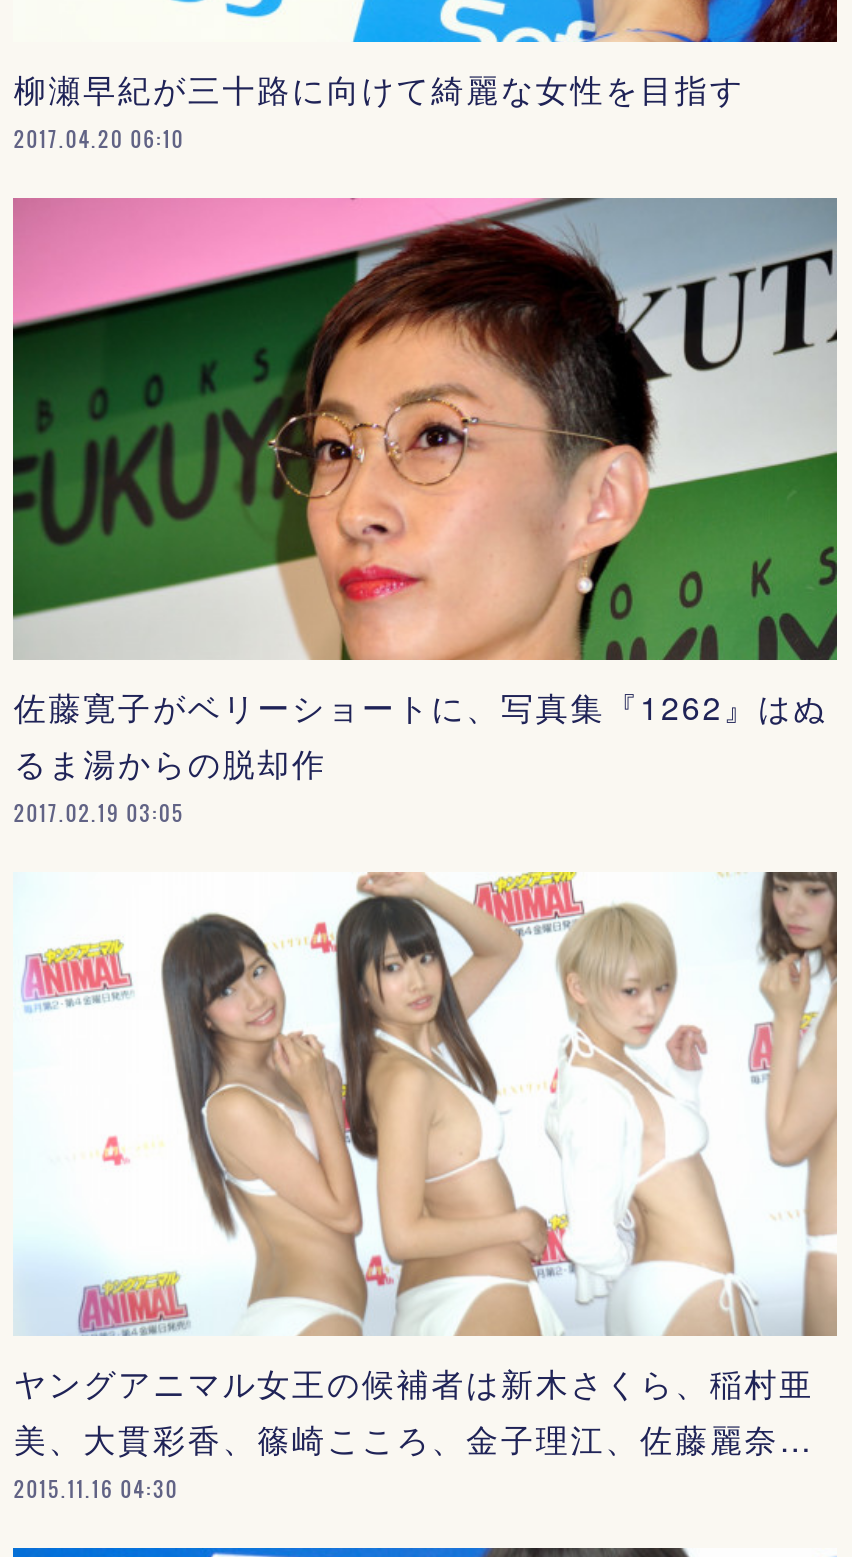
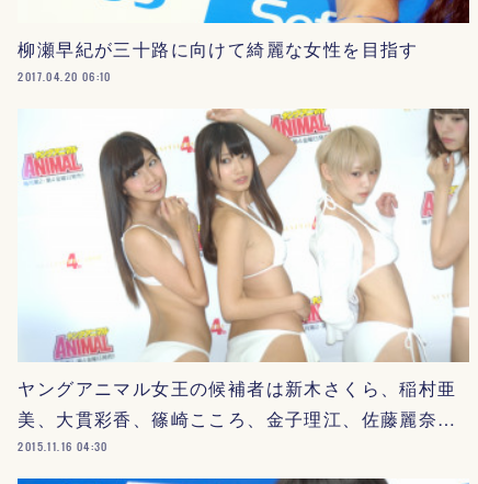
[11,196,839,829] [image] | 佐藤寛子がベリーショートに、写真集『1262』はぬ | るま湯からの脱却作 | 2017.02.19 03:05 -> none

